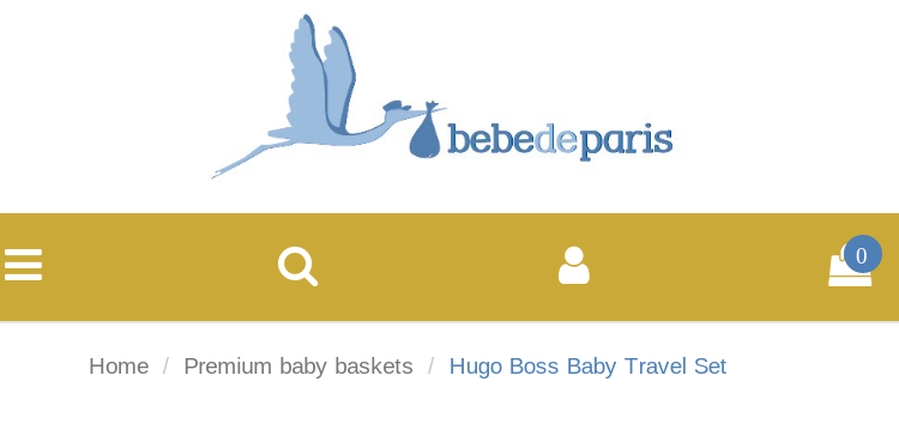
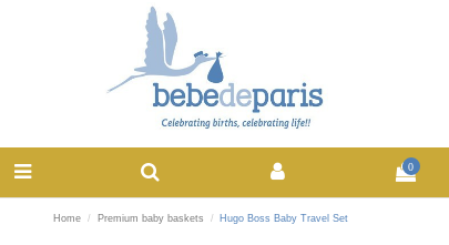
[216,17,676,175] [image] -> [108,31,324,130] [image]

